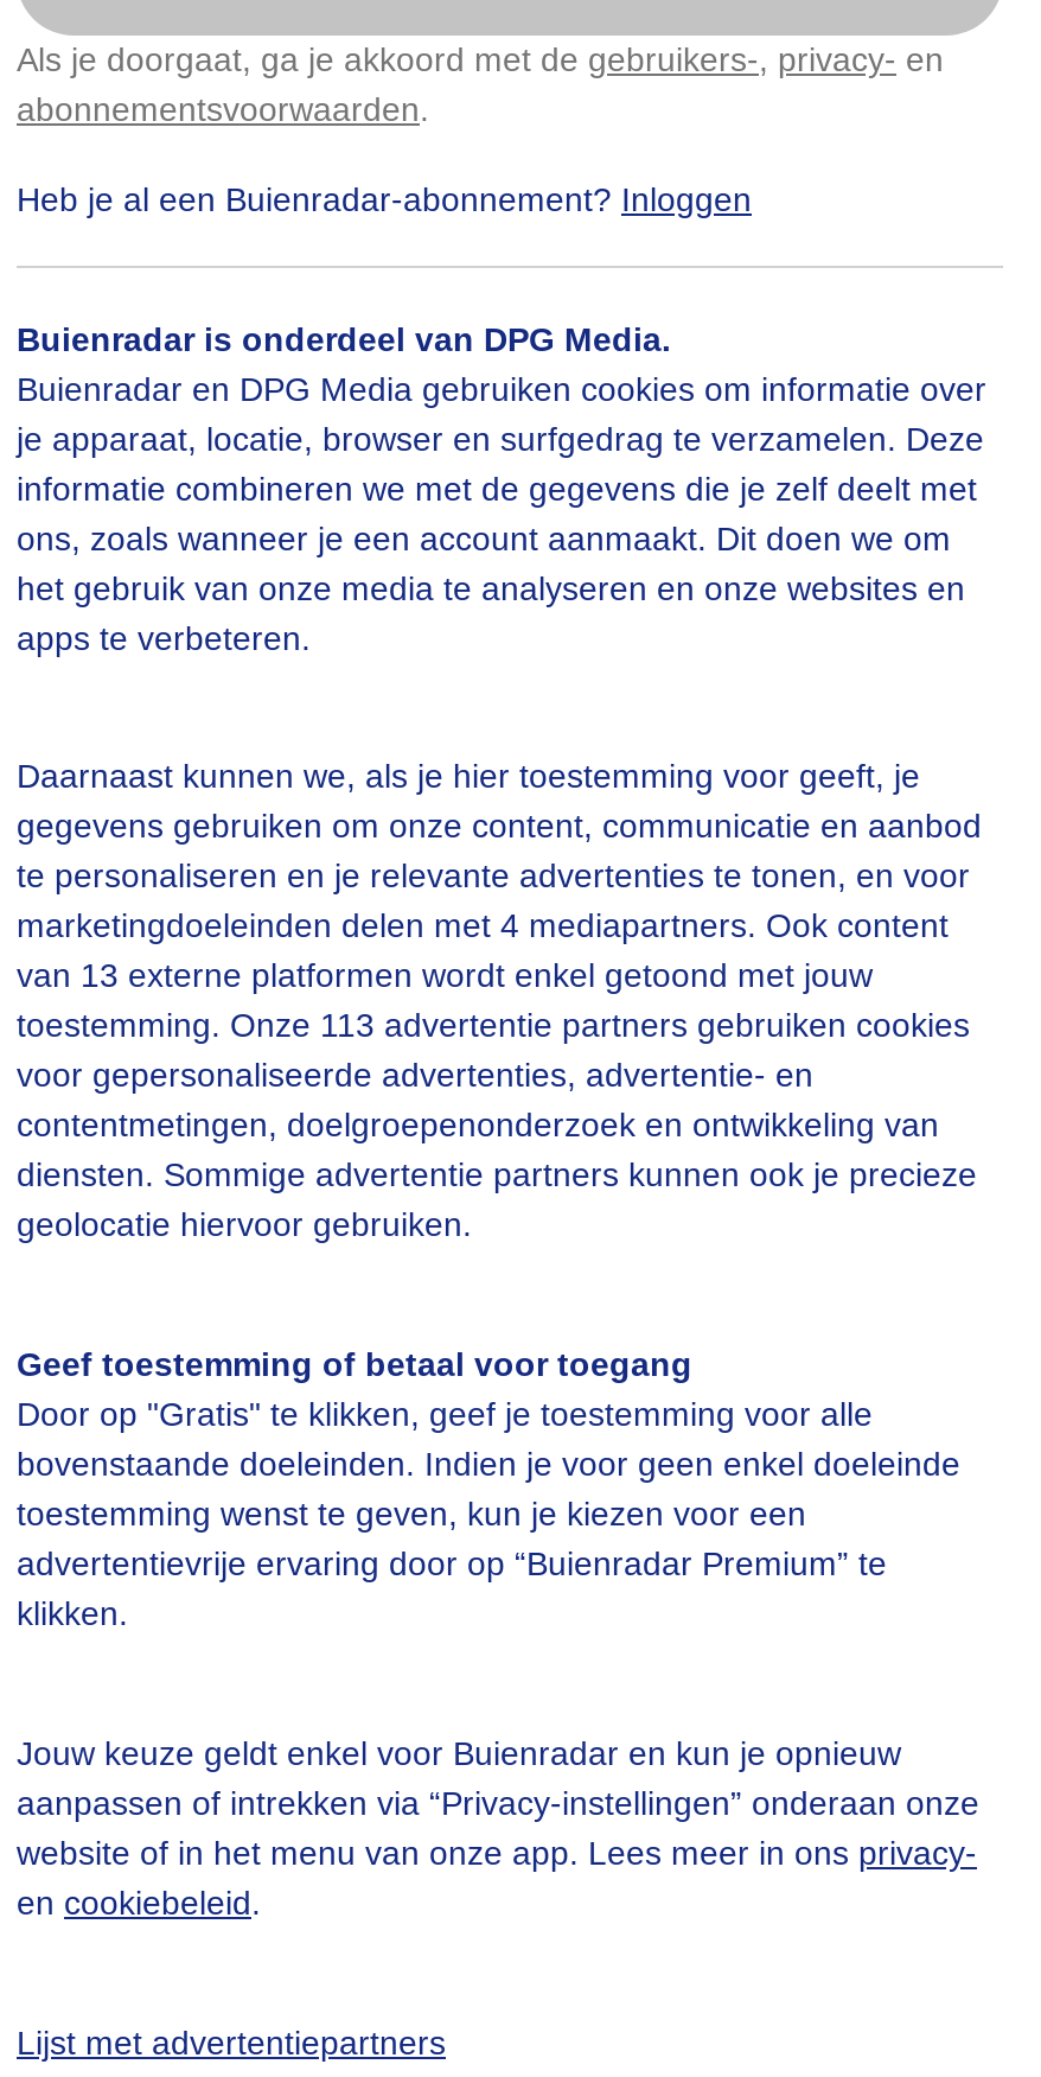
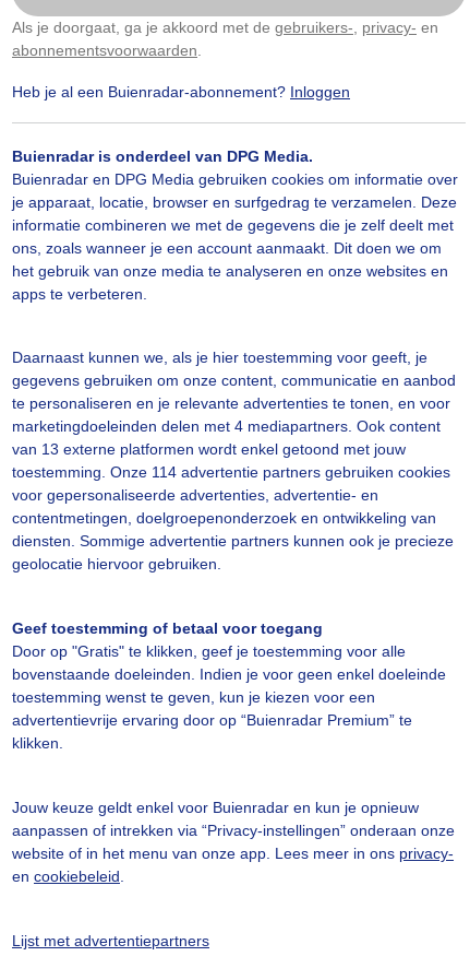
[17,1007,970,1045] toestemming. Onze 113 advertentie partners gebruiken cookies -> [12,464,450,481] toestemming. Onze 114 advertentie partners gebruiken cookies

